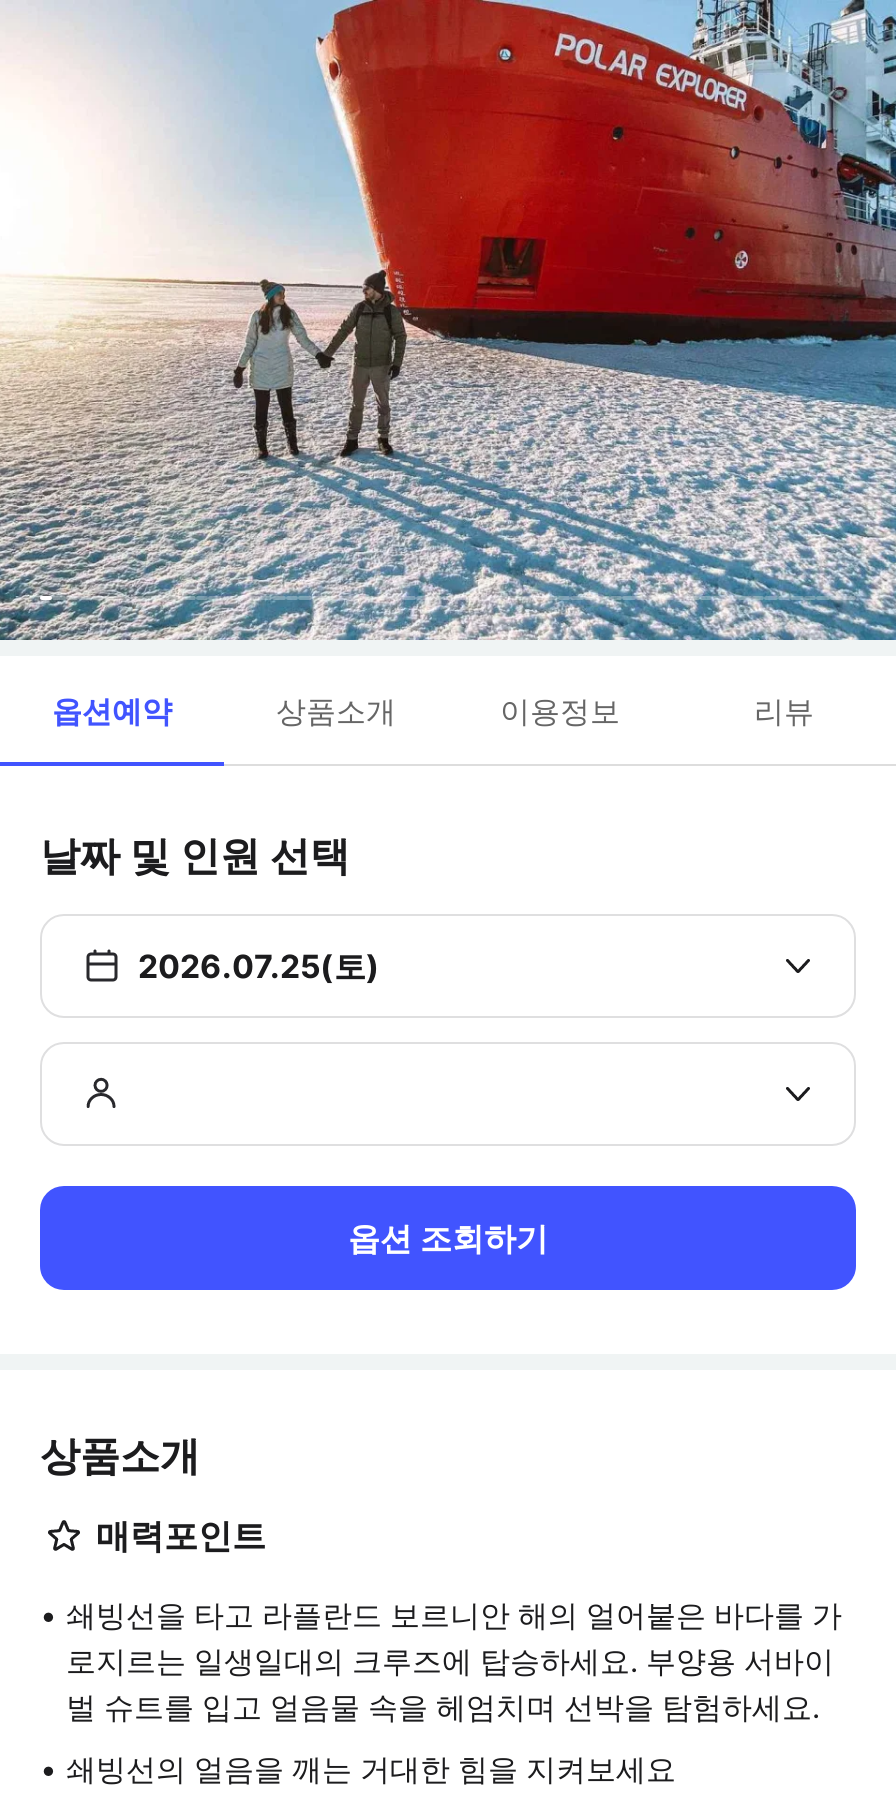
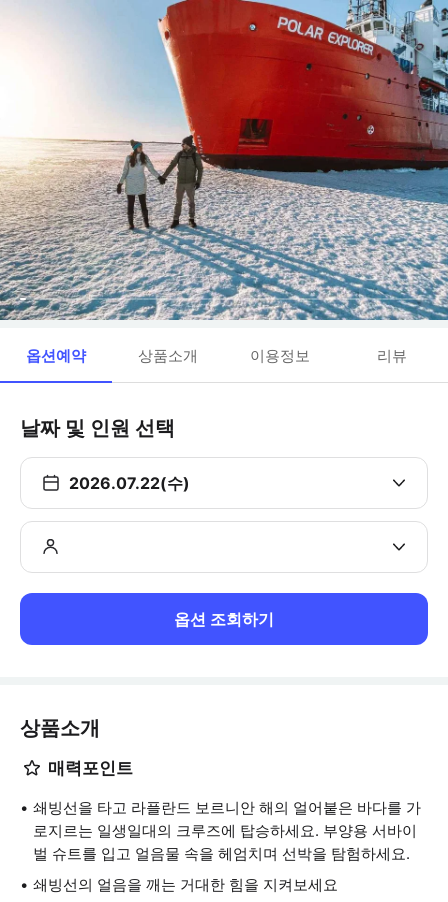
[138,946,380,986] 2026.07.25(토) -> [69,473,190,493] 2026.07.22(수)

